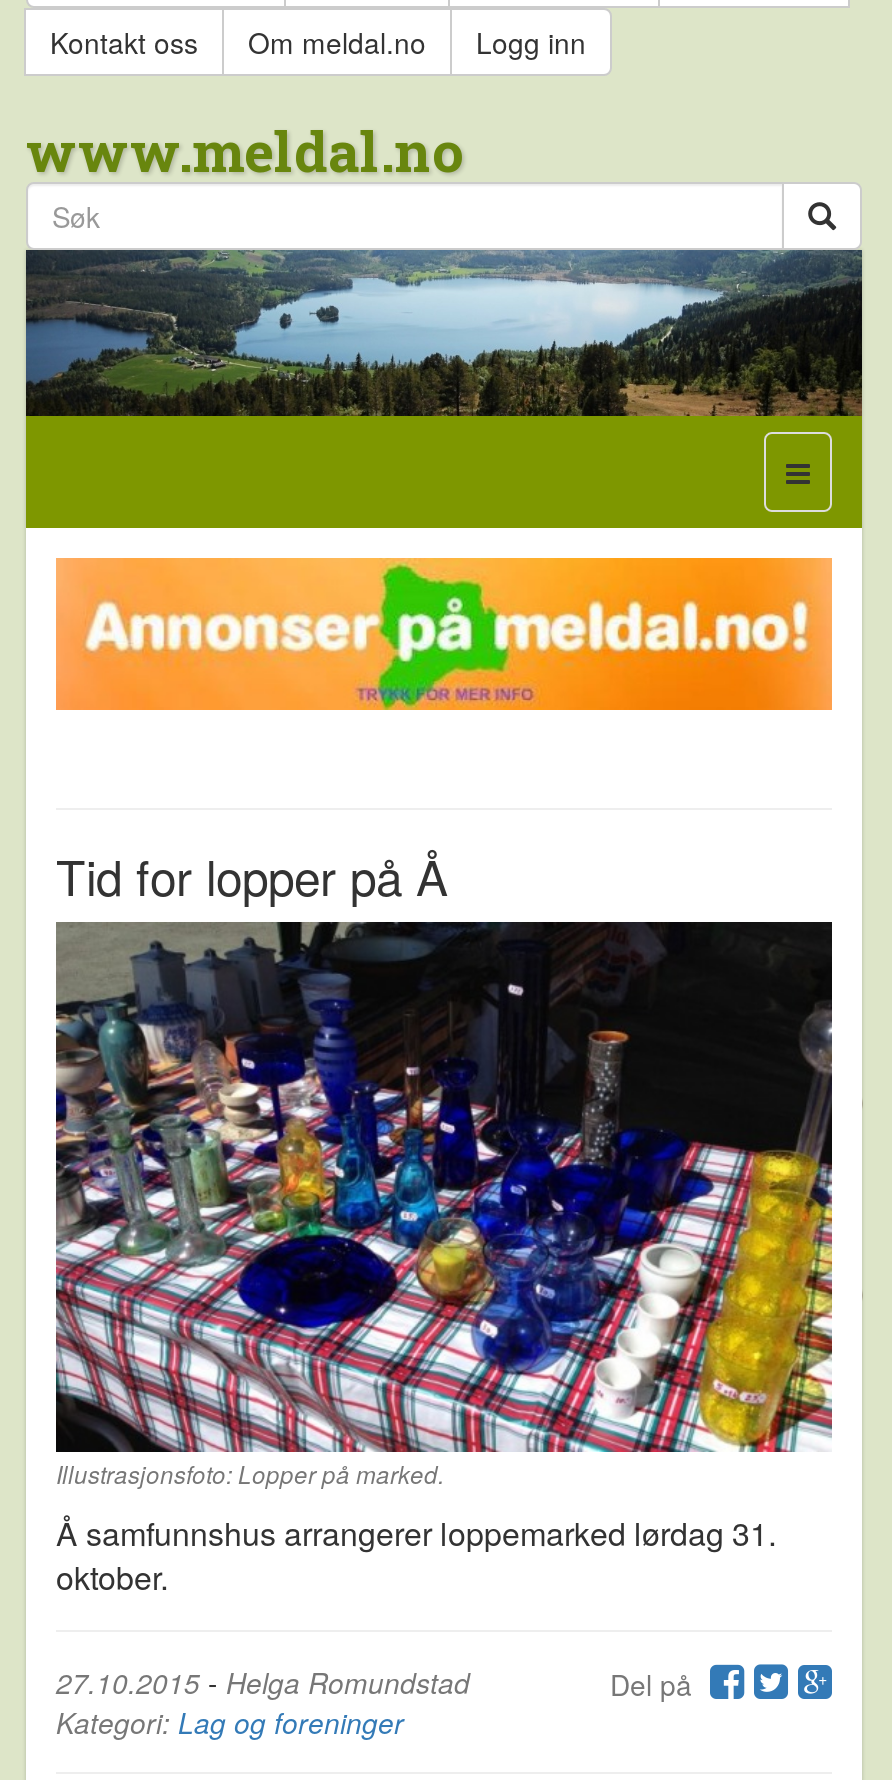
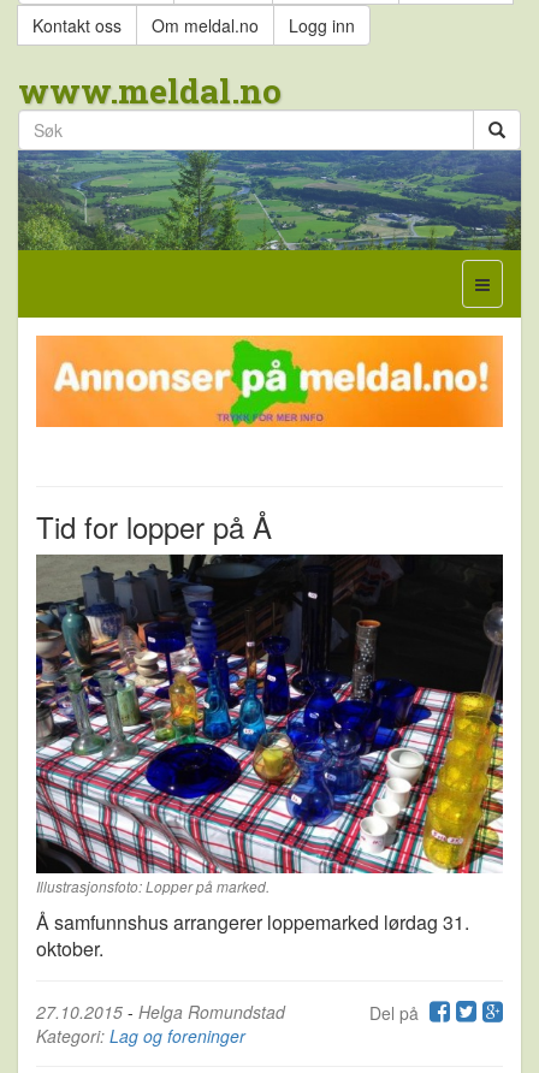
[26,250,864,418] [image] -> [18,150,522,251] [image]

